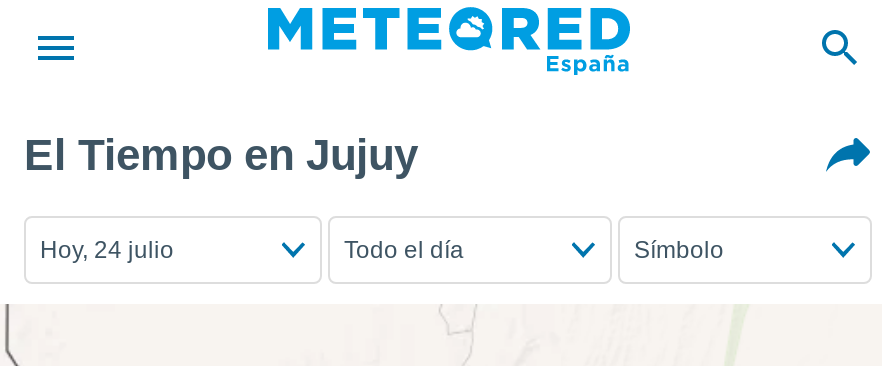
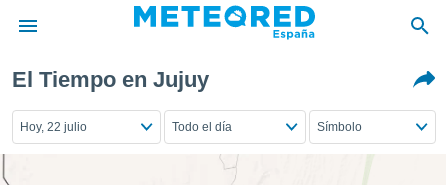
[40,236,174,264] Hoy, 24 julio -> [20,120,87,134] Hoy, 22 julio

